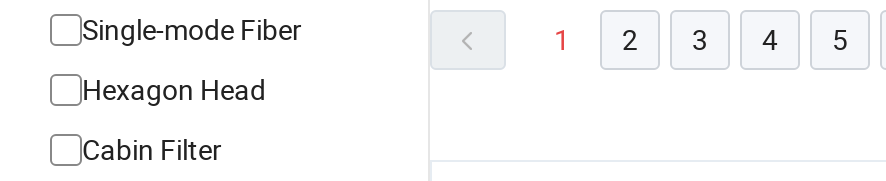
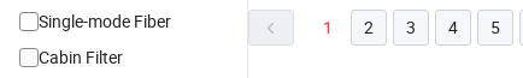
[82,70,266,108] Hexagon Head -> none

